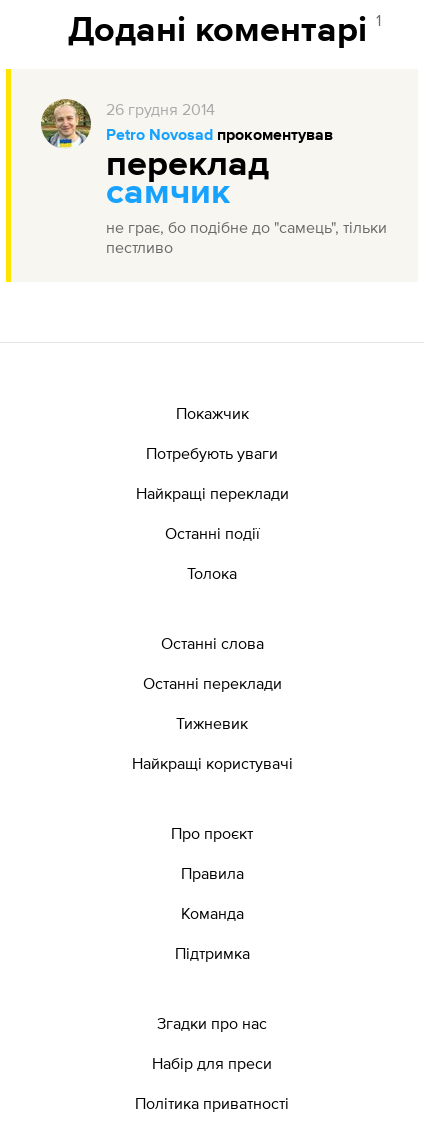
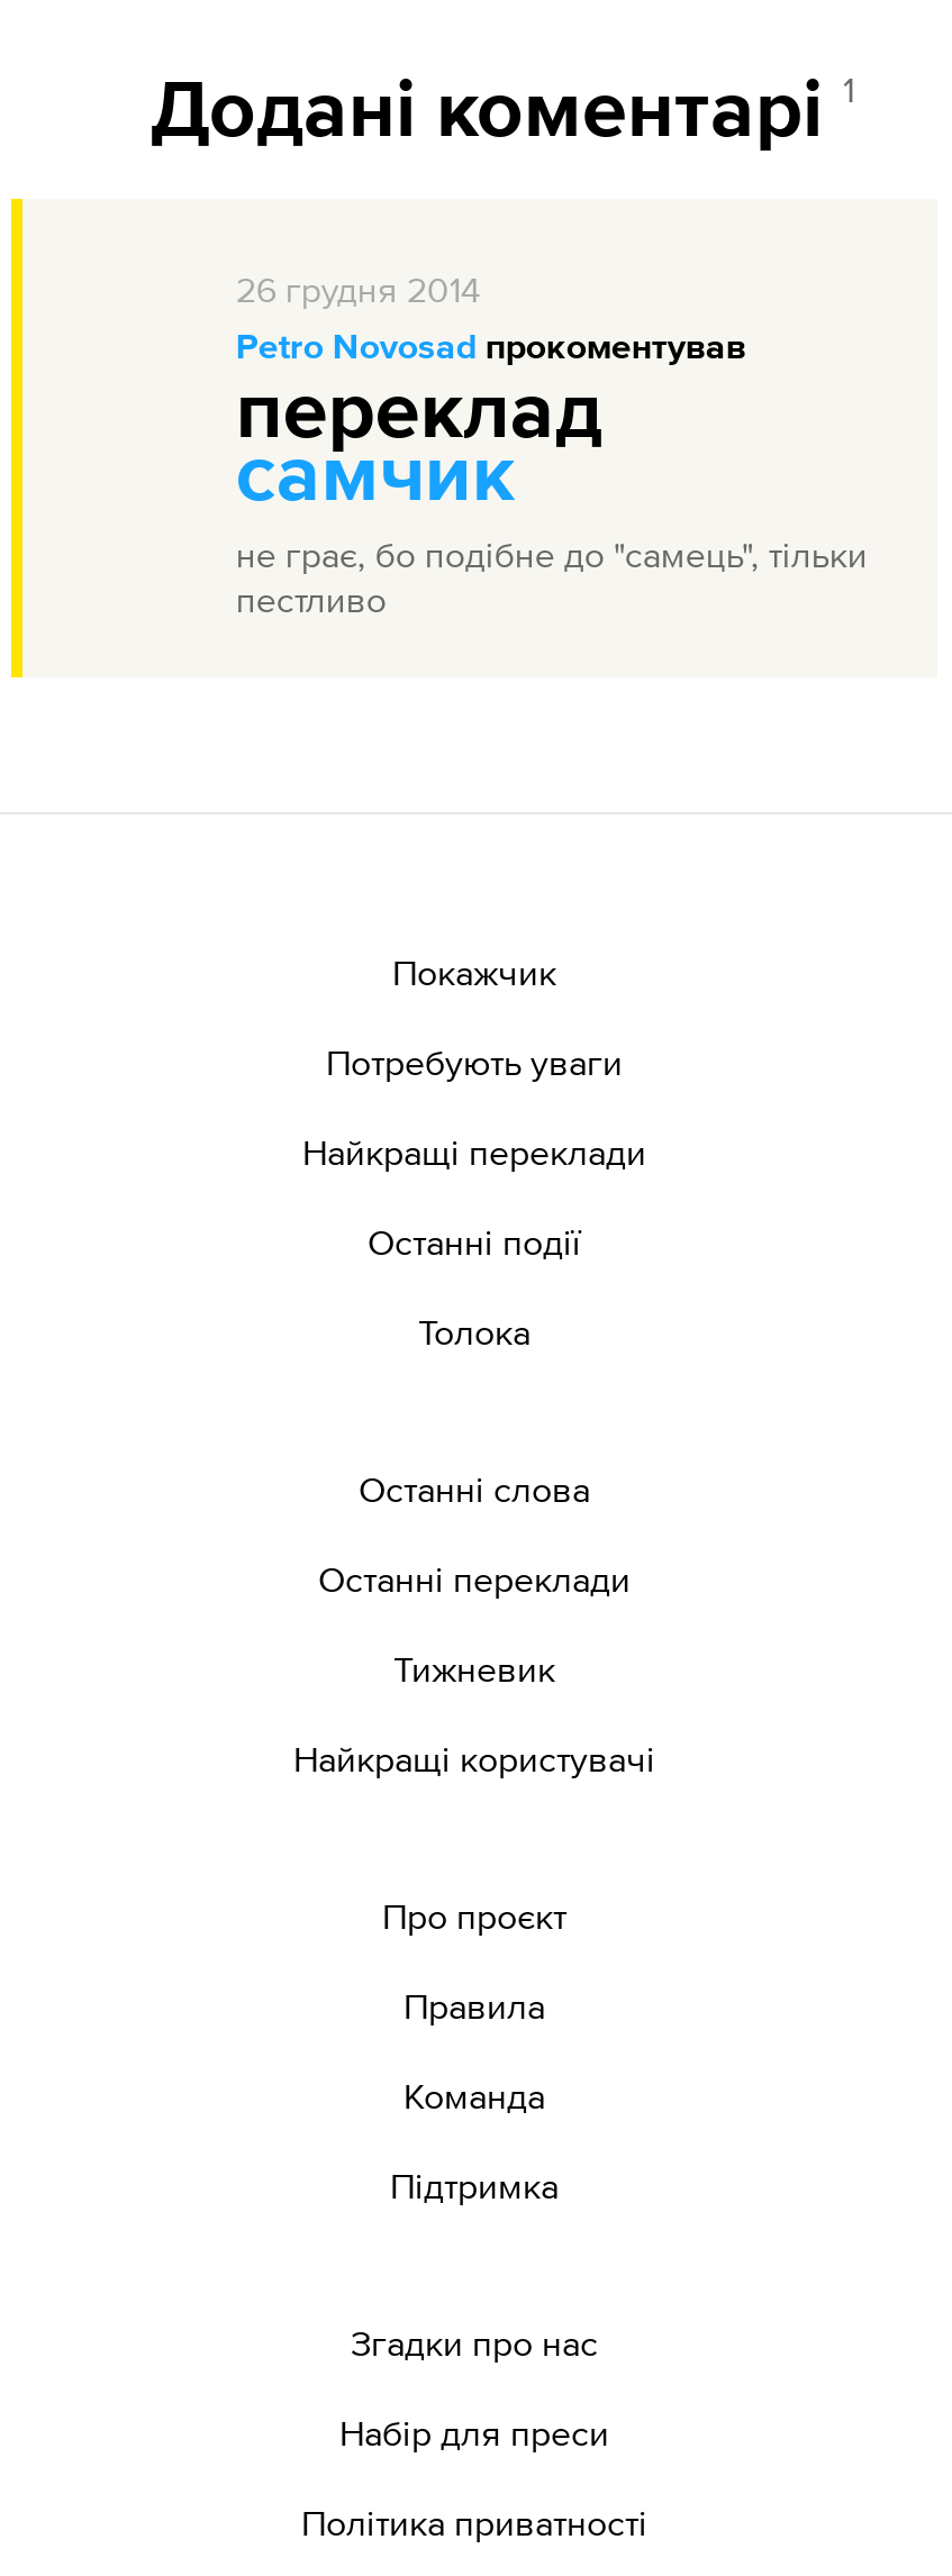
[40,98,92,149] [image] -> none

